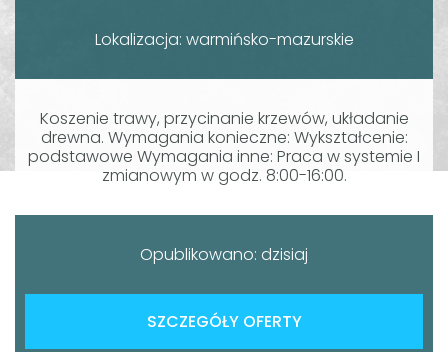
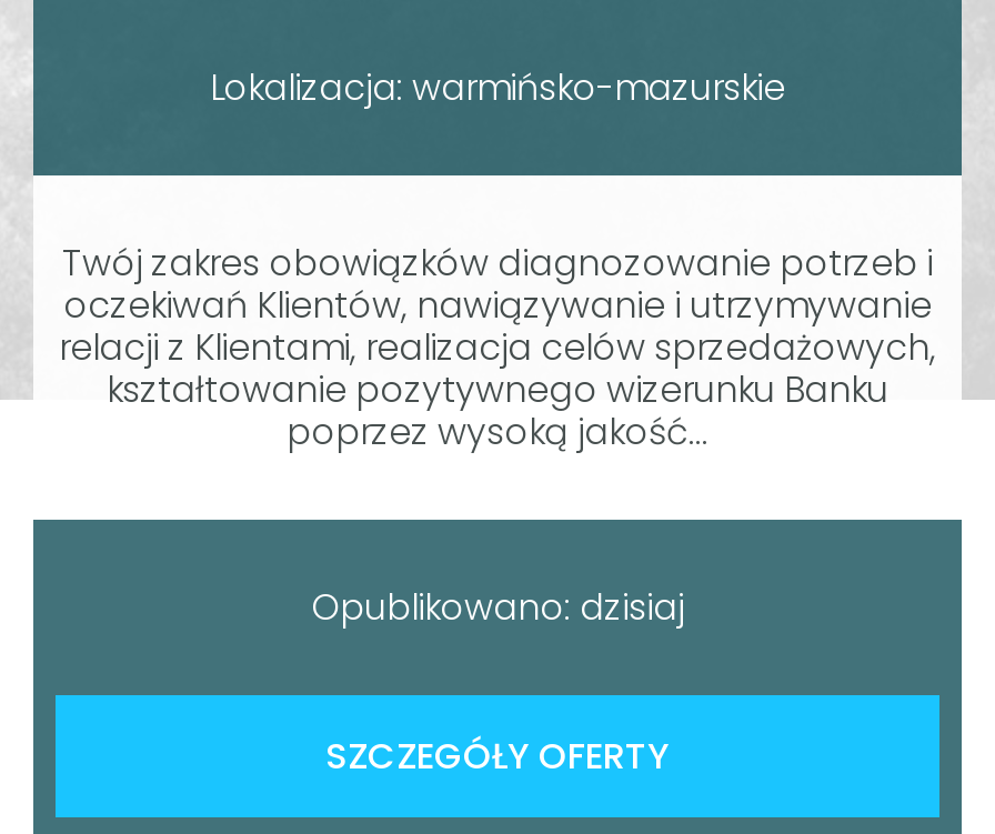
[28,107,420,187] Koszenie trawy, przycinanie krzewów, układanie | drewna. Wymagania konieczne: Wykształcenie: | podstawowe Wymagania inne: Praca w systemie I | zmianowym w godz. 8:00-16:00. -> [59,237,936,457] Twój zakres obowiązków diagnozowanie potrzeb i | oczekiwań Klientów, nawiązywanie i utrzymywanie | relacji z Klientami, realizacja celów sprzedażowych, | kształtowanie pozytywnego wizerunku Banku | poprzez wysoką jakość...

